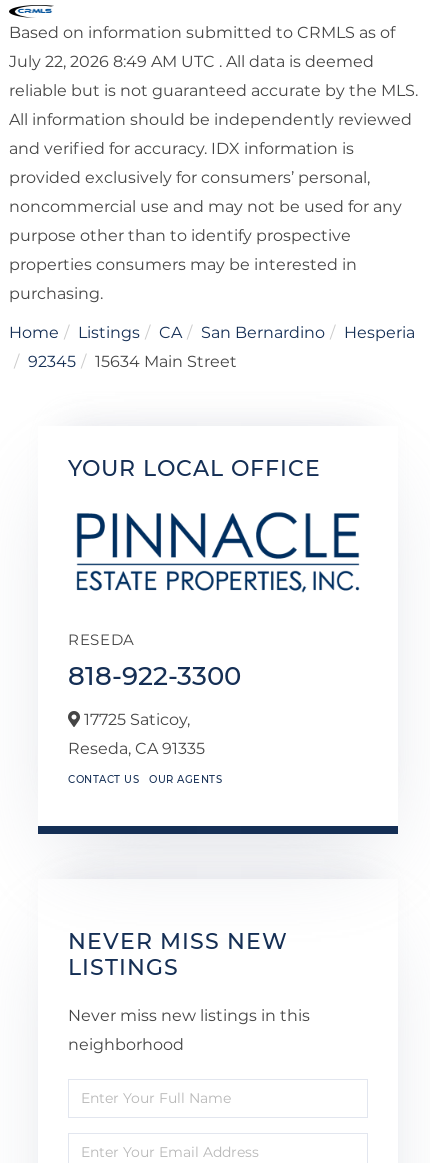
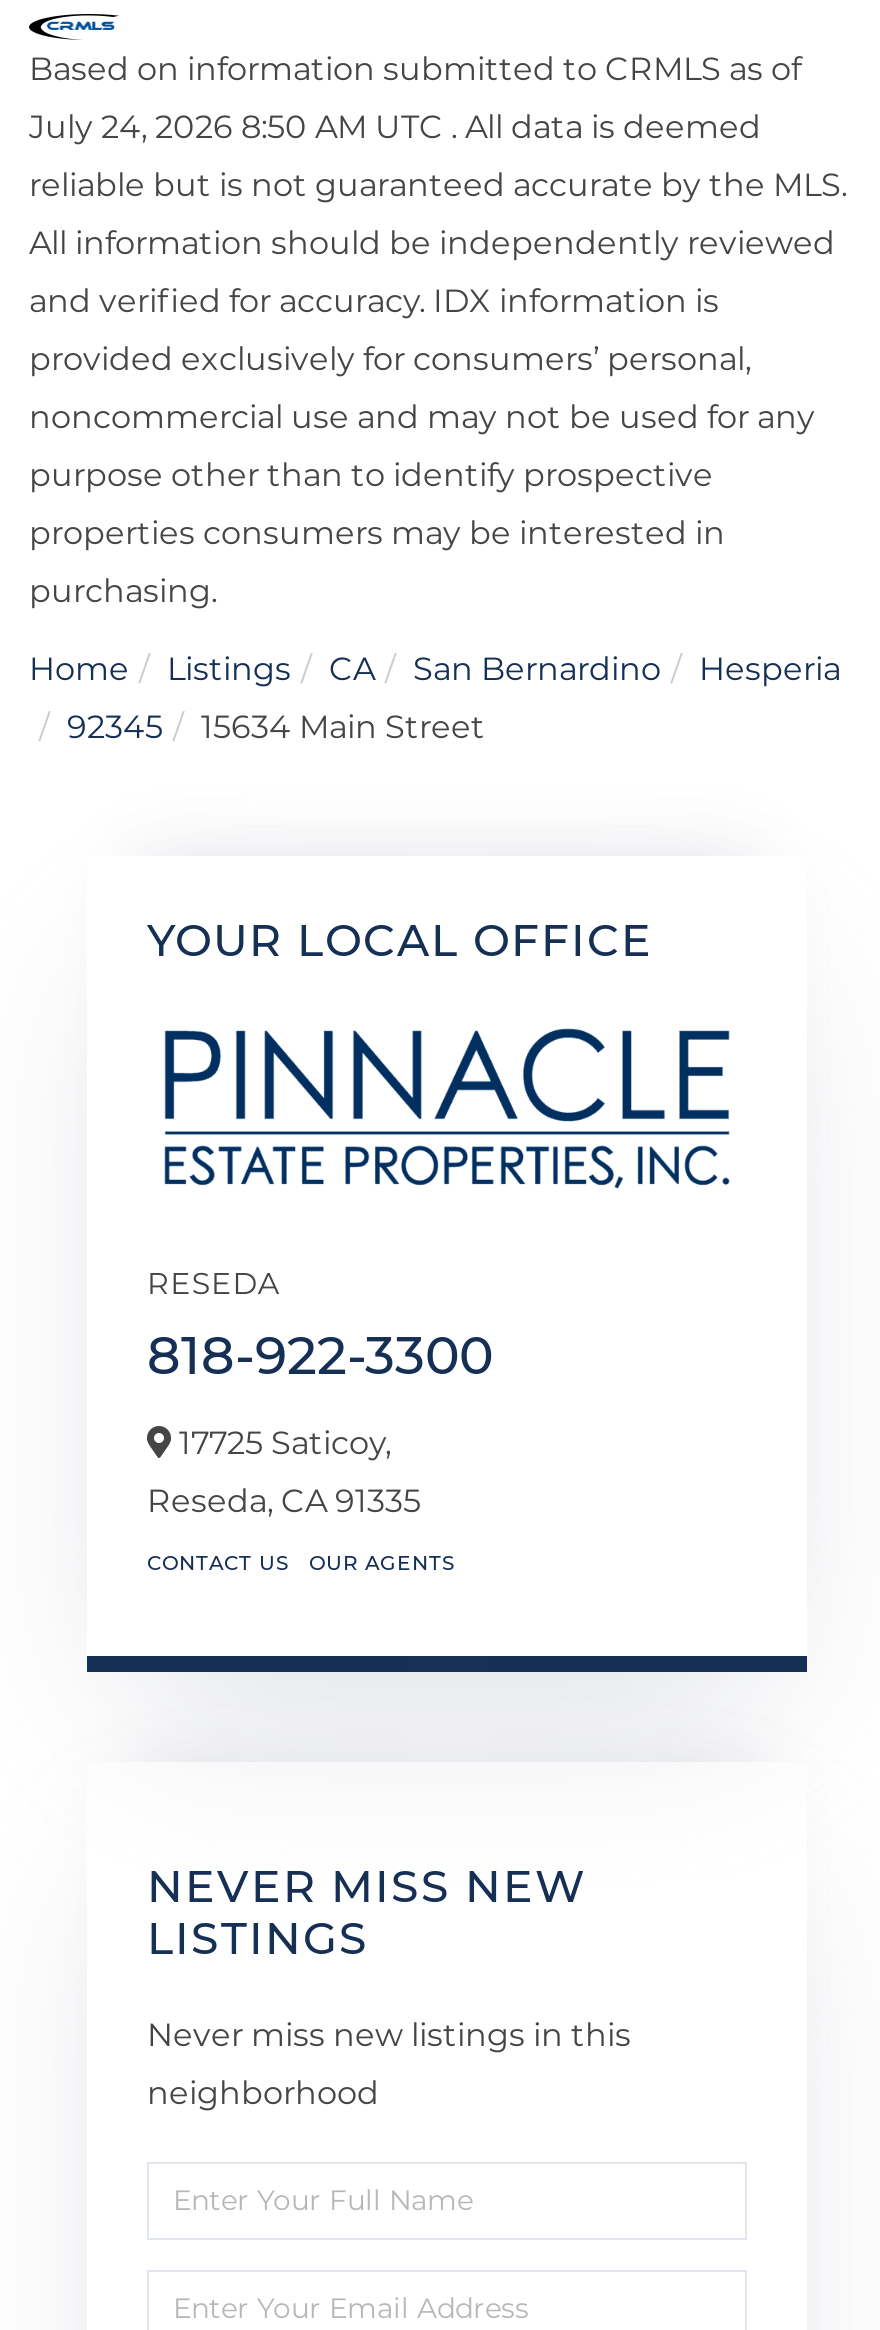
[9,52,374,71] July 22, 2026 8:49 AM UTC . All data is deemed -> [29,107,761,145] July 24, 2026 8:50 AM UTC . All data is deemed

